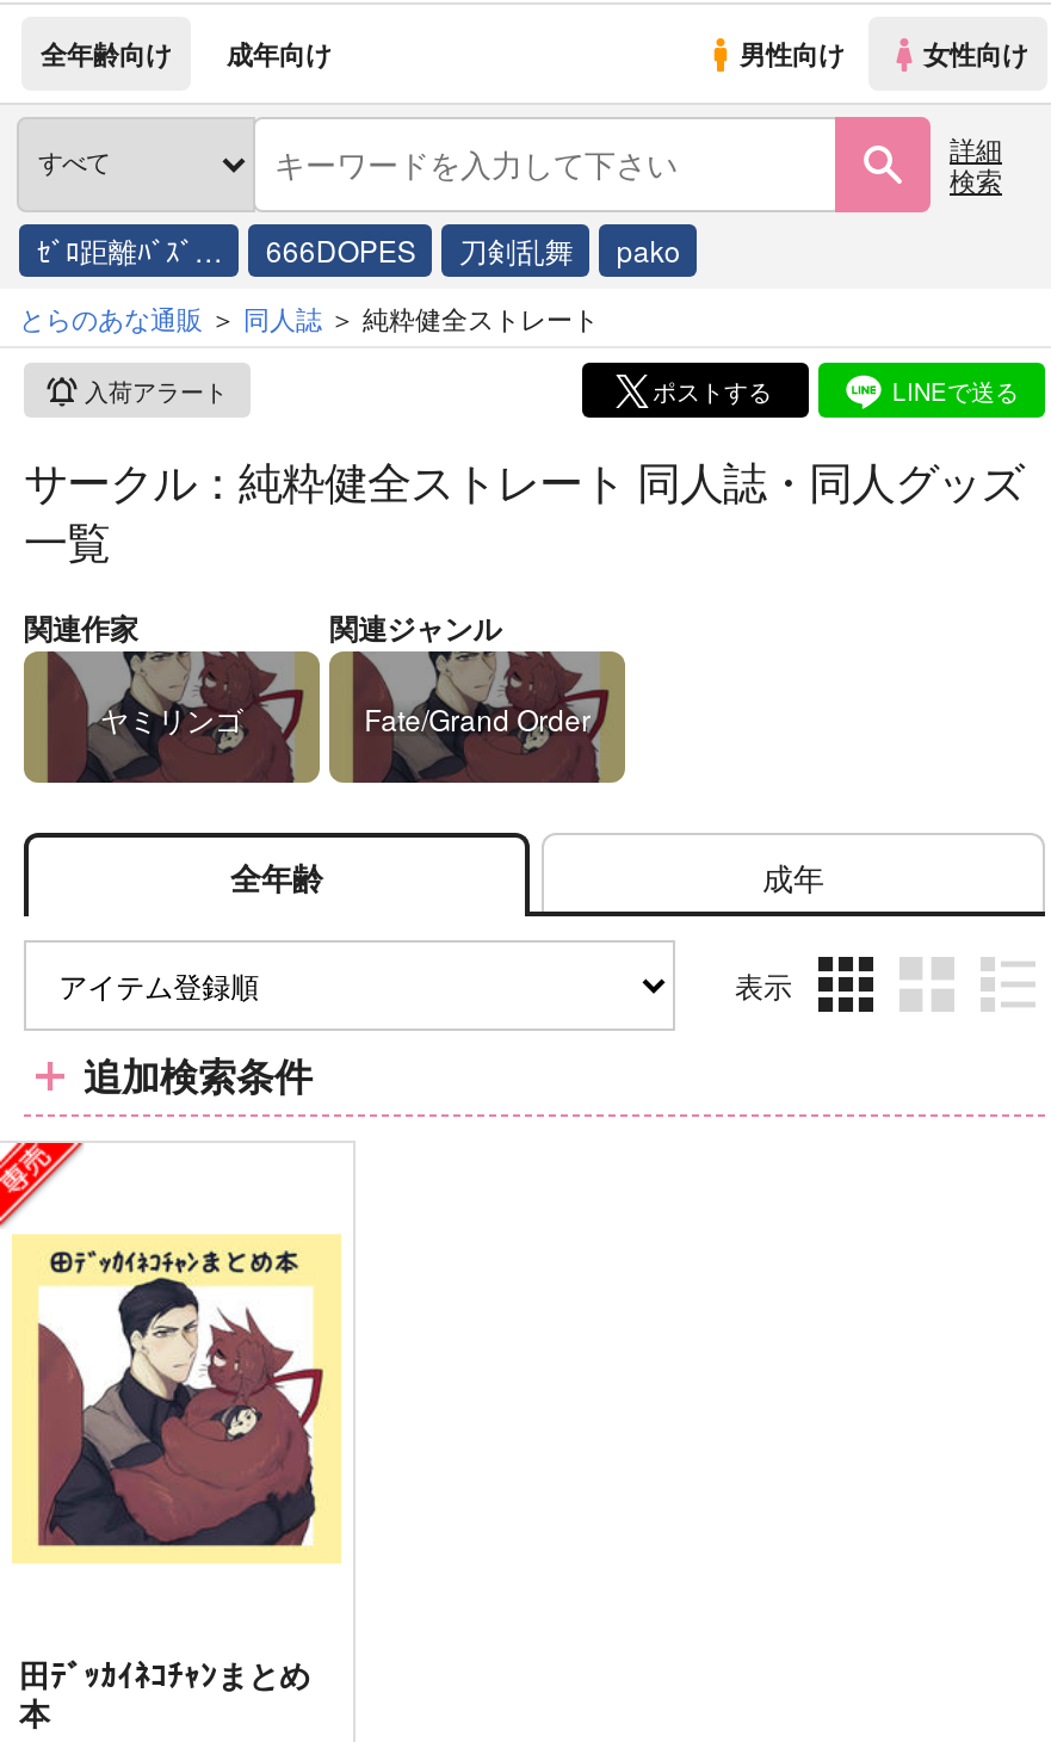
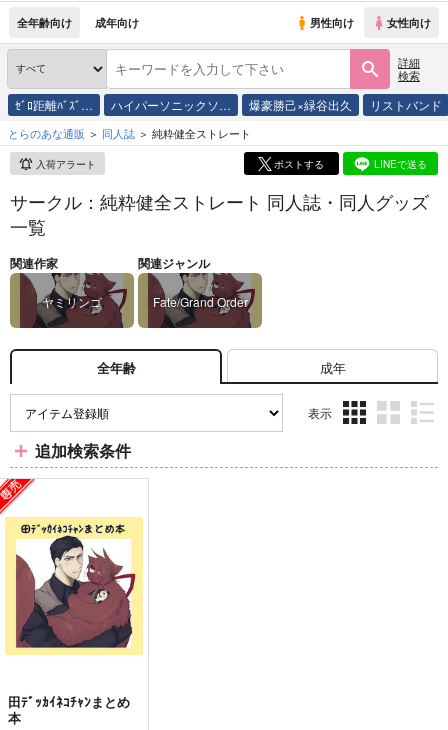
[266,229,681,270] 666DOPES | 刀剣乱舞 | pako -> [111,96,442,113] ハイパーソニックソ… | 爆豪勝己×緑谷出久 | リストバンド

